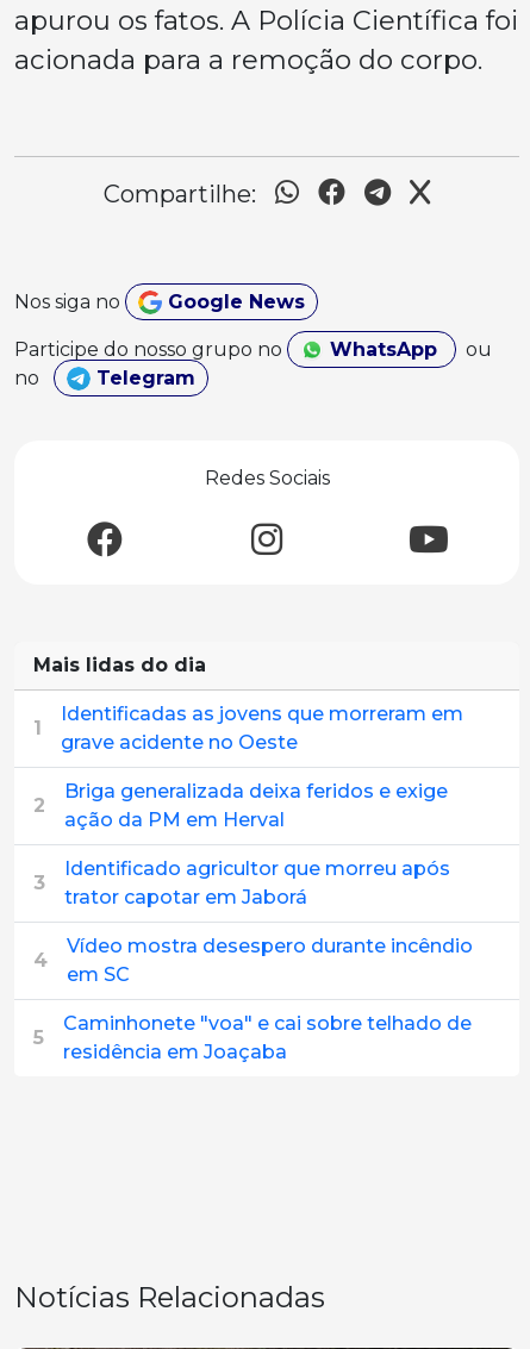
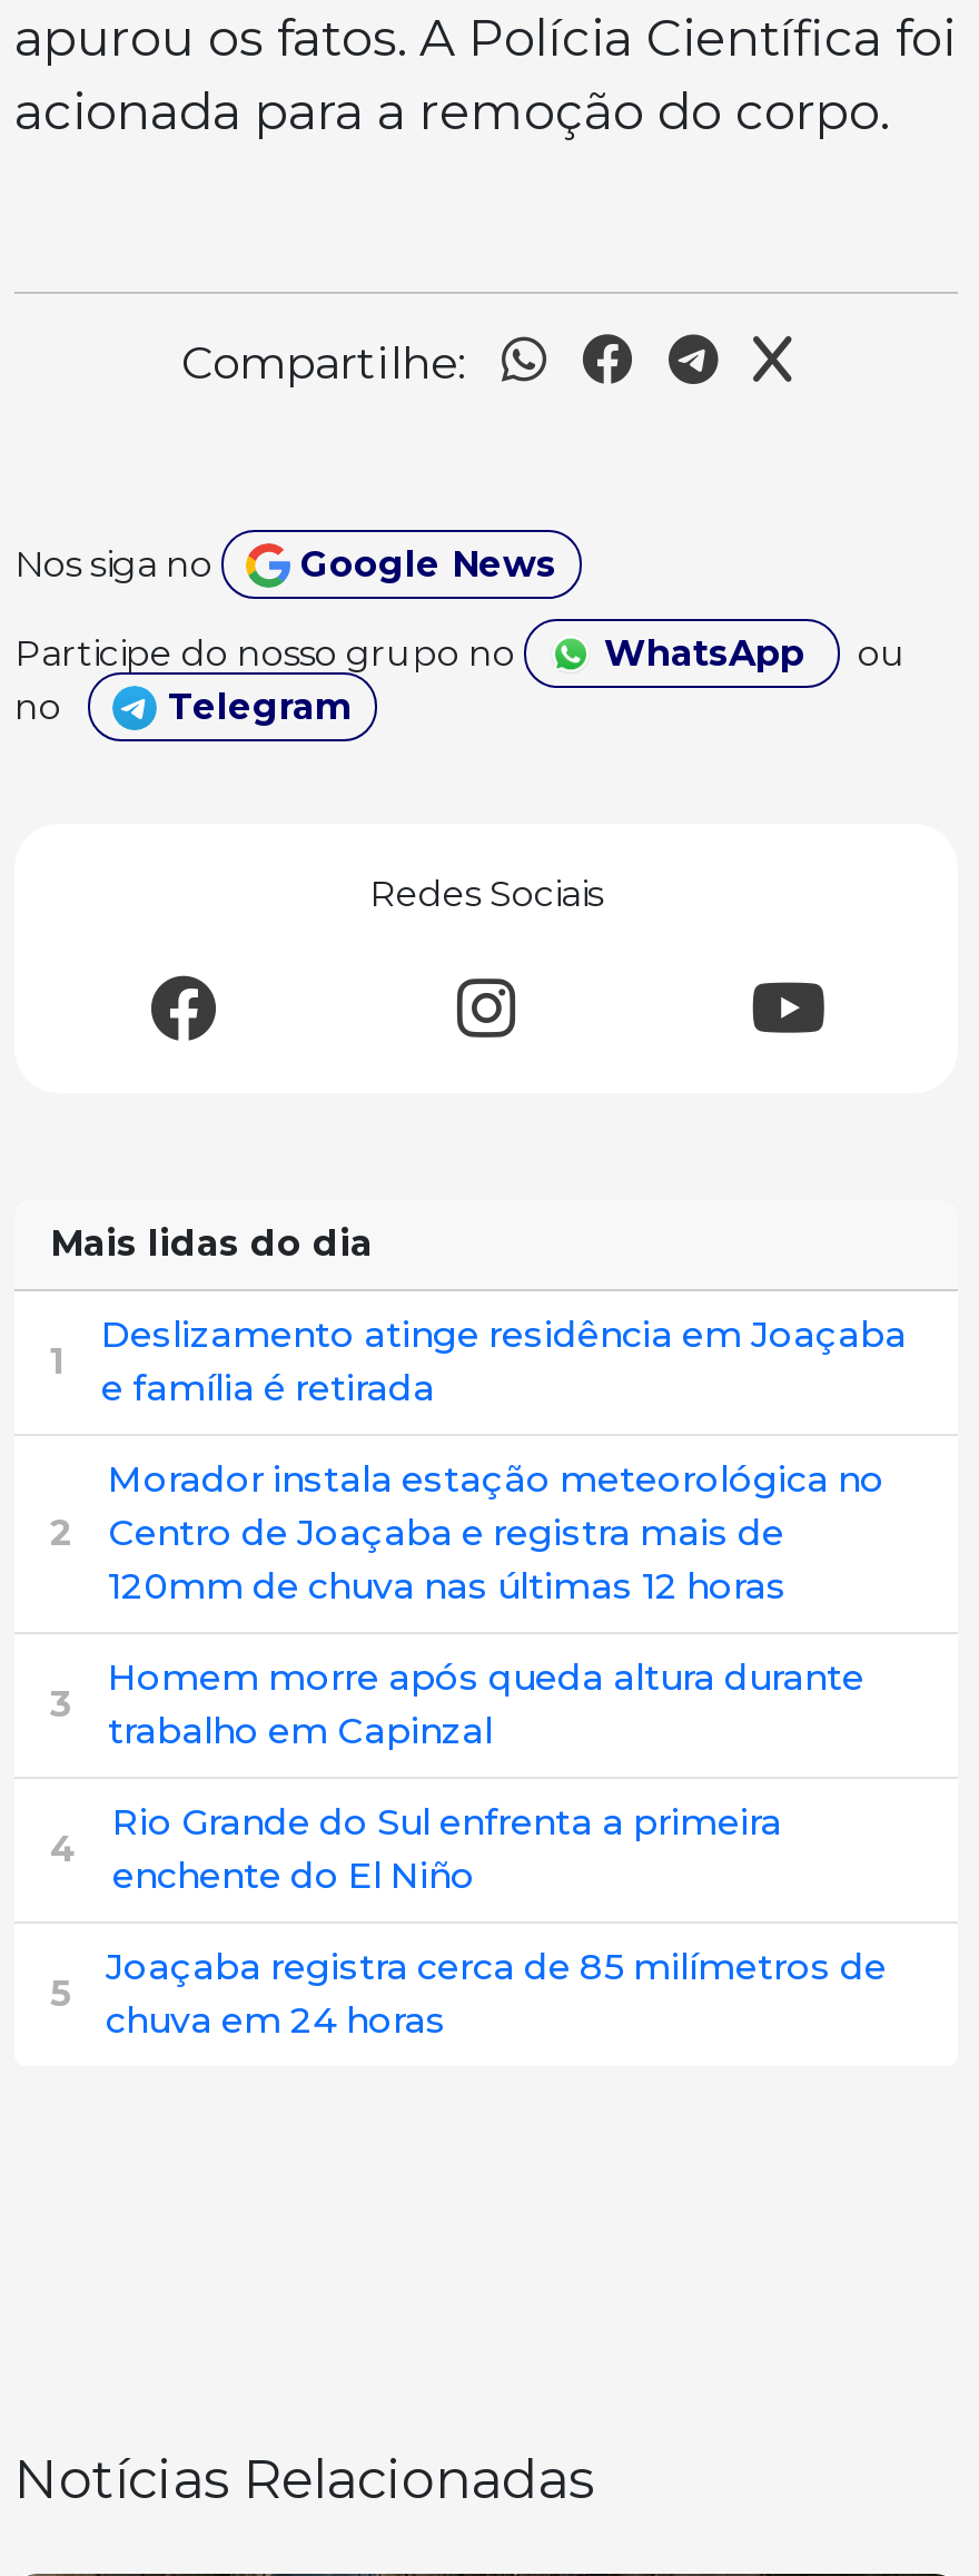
[61,703,463,754] Identificadas as jovens que morreram em | grave acidente no Oeste -> [101,1314,907,1410] Deslizamento atinge residência em Joaçaba | e família é retirada
[64,780,448,831] Briga generalizada deixa feridos e exige | ação da PM em Herval -> [108,1459,884,1608] Morador instala estação meteorológica no | Centro de Joaçaba e registra mais de | 120mm de chuva nas últimas 12 horas
[64,857,450,909] Identificado agricultor que morreu após | trator capotar em Jaborá -> [108,1657,864,1752] Homem morre após queda altura durante | trabalho em Capinzal
[67,935,473,986] Vídeo mostra desespero durante incêndio | em SC -> [112,1801,782,1897] Rio Grande do Sul enfrenta a primeira | enchente do El Niño
[63,1012,472,1063] Caminhonete "voa" e cai sobre telhado de | residência em Joaçaba -> [106,1946,887,2042] Joaçaba registra cerca de 85 milímetros de | chuva em 24 horas

